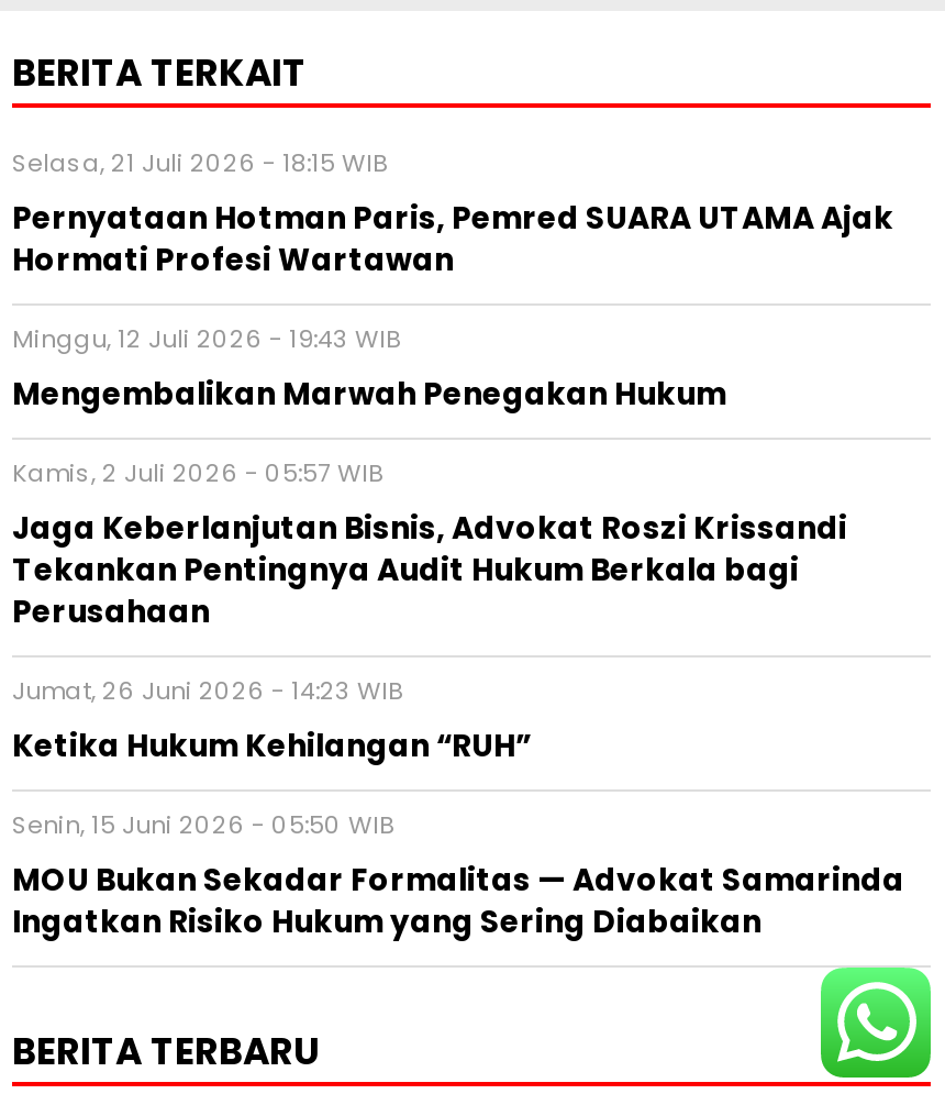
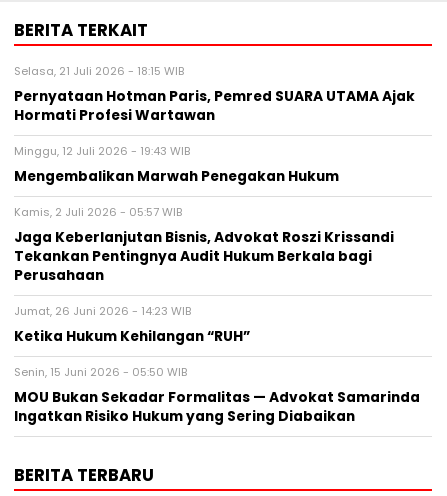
[819,965,933,1080] [image] -> none

